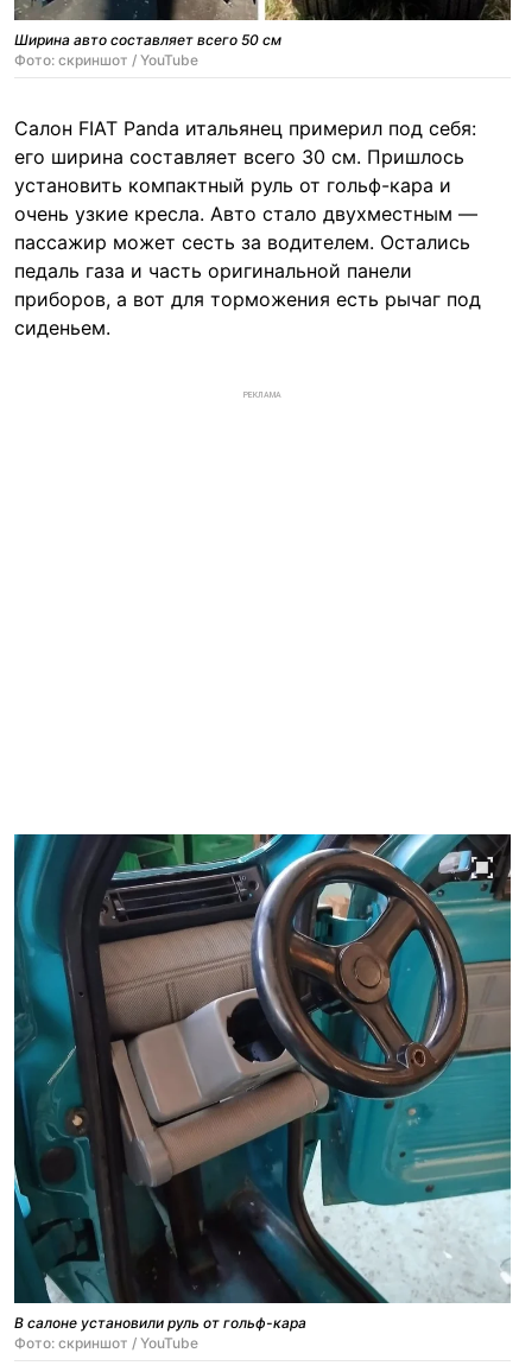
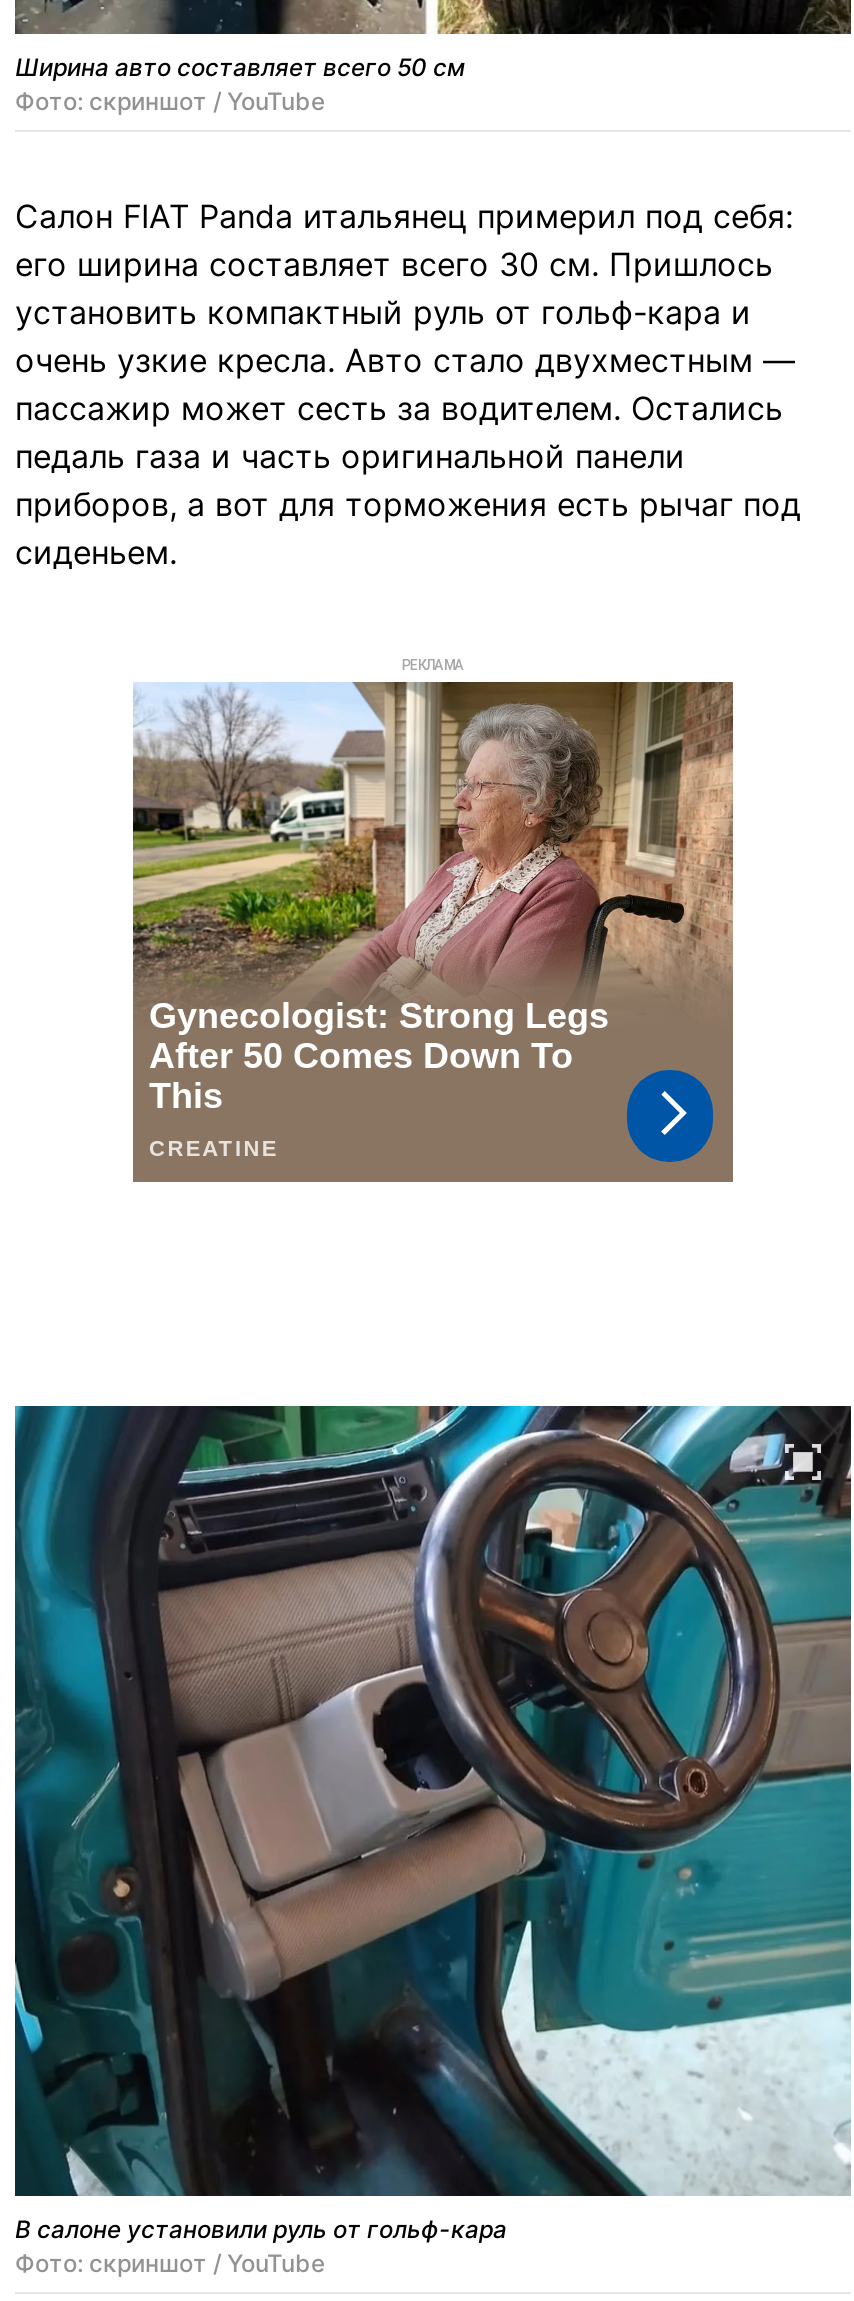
none -> [131,680,735,1184] [image]

